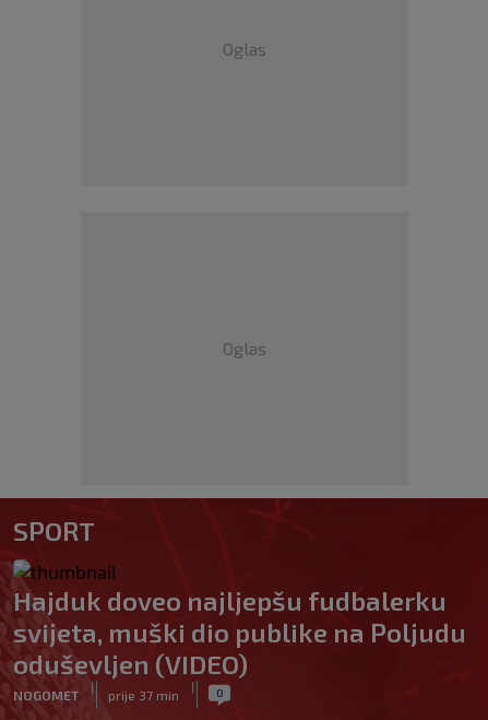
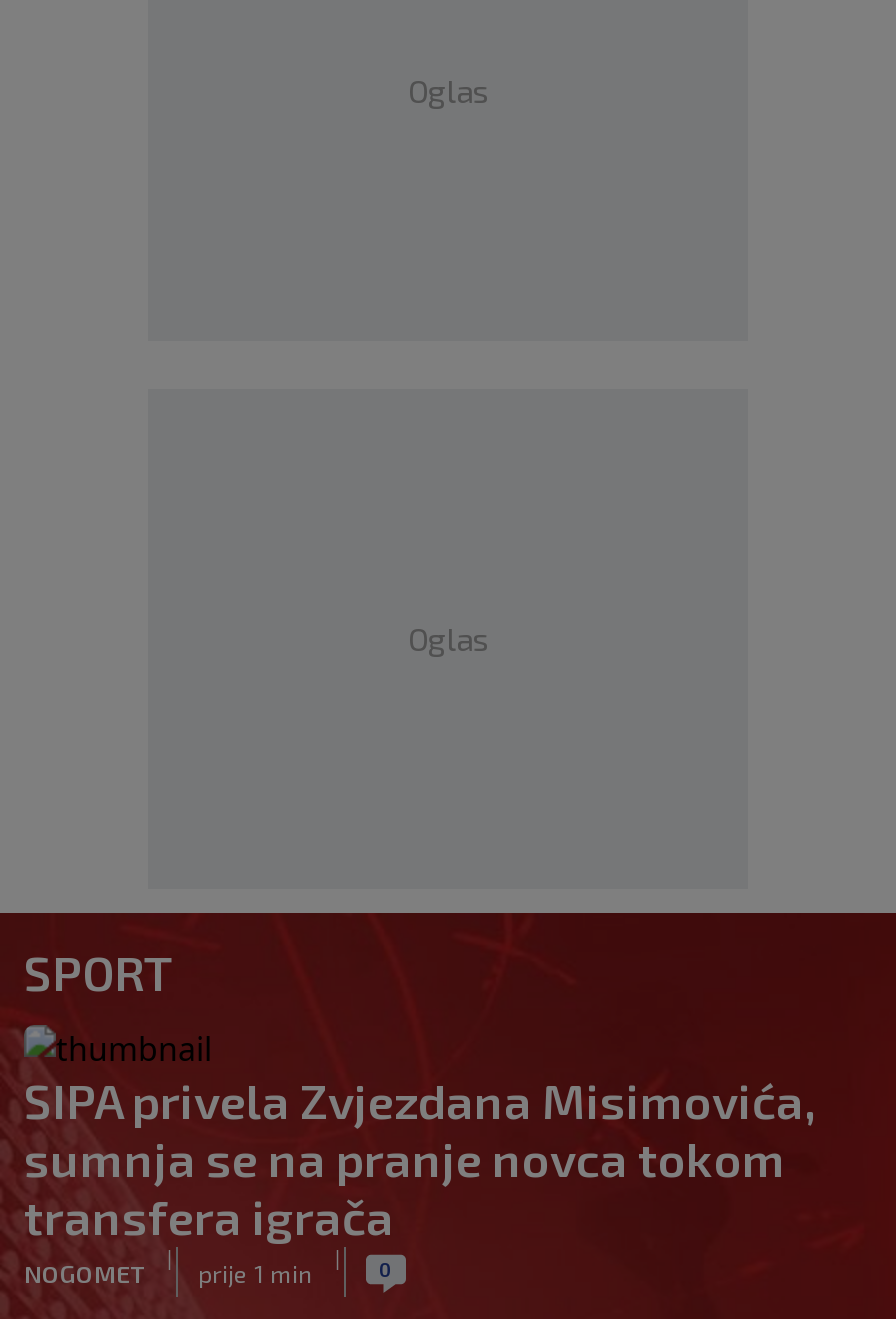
[13,585,466,680] Hajduk doveo najljepšu fudbalerku | svijeta, muški dio publike na Poljudu | oduševljen (VIDEO) -> [24,1071,814,1245] SIPA privela Zvjezdana Misimovića, | sumnja se na pranje novca tokom | transfera igrača
[13,687,179,702] NOGOMET prije 37 min -> [24,1258,312,1286] NOGOMET prije 1 min

